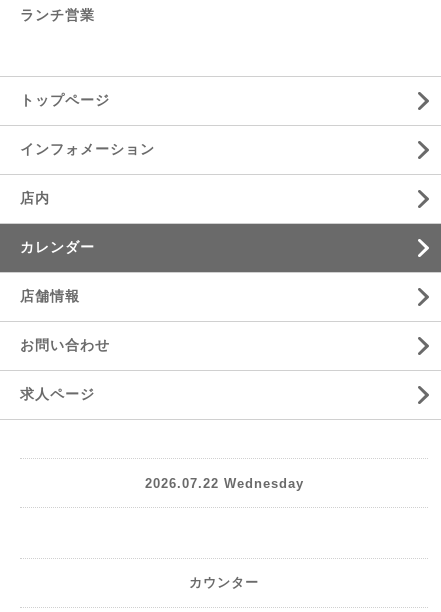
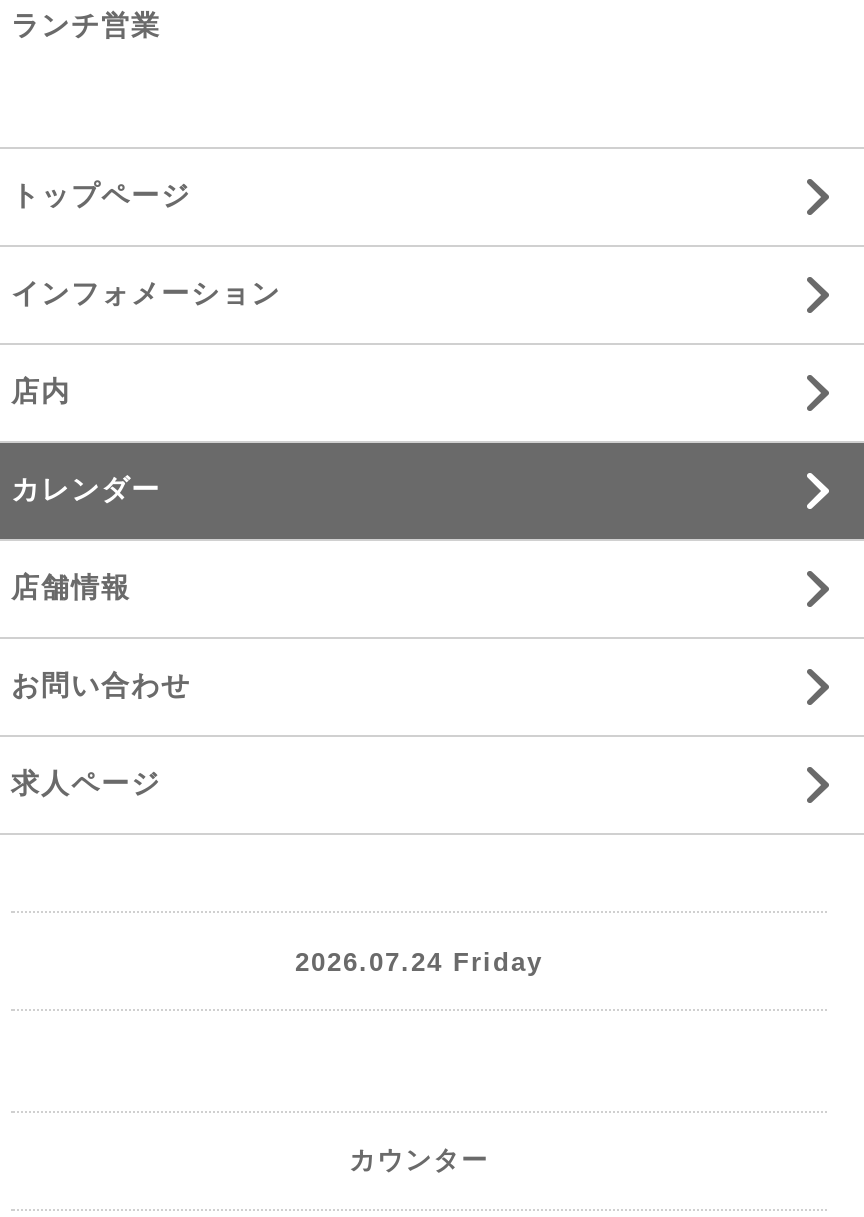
[144,475,303,490] 2026.07.22 Wednesday -> [295,946,543,976] 2026.07.24 Friday

